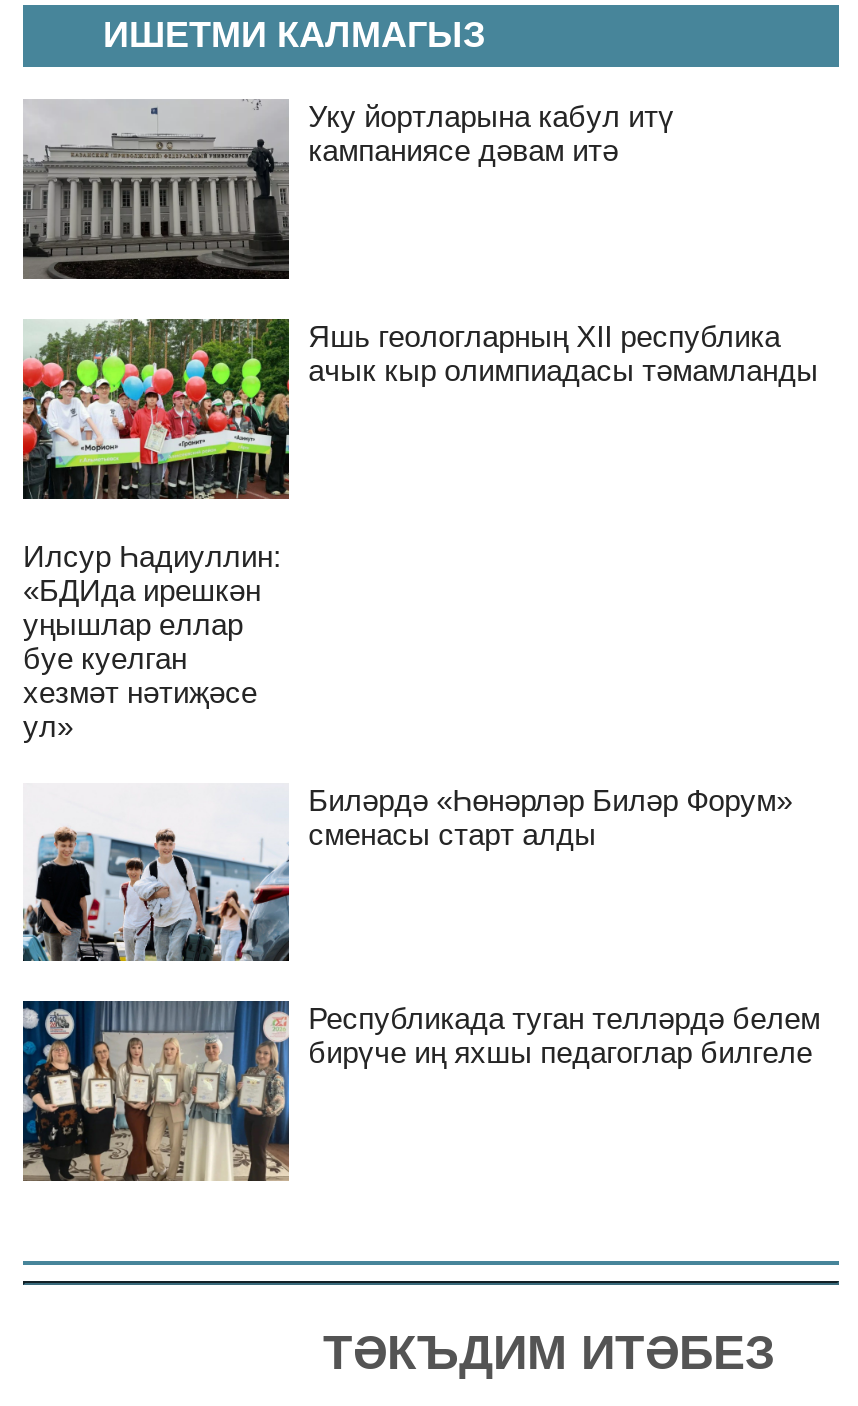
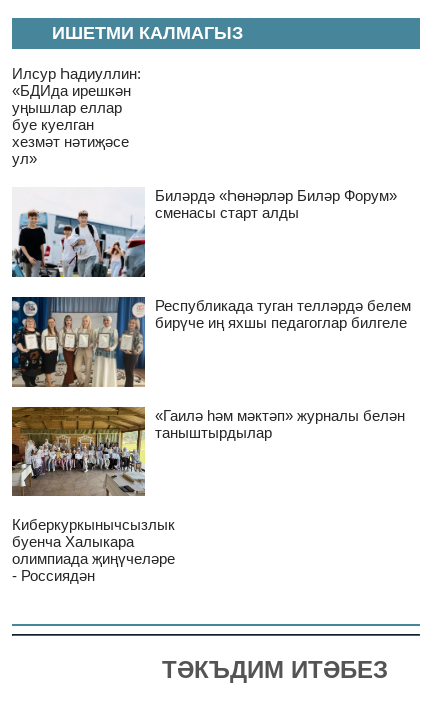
[21,99,674,281] [image] | Уку йортларына кабул итү | кампаниясе дәвам итә -> none
[21,317,818,505] [image] | Яшь геологларның XII республика | ачык кыр олимпиадасы тәмамланды -> none
moved [19,538,820,1069] -> [10,65,411,331]: [image] | Илсур Һадиуллин: | «БДИда ирешкән | ... | Республикада туган телләрдә белем | бирүче иң яхшы педагоглар билгеле
moved [19,997,293,1185] -> [10,295,147,389]: [image]
none -> [11,406,405,497] [image] | «Гаилә һәм мәктәп» журналы белән | таныштырдылар
none -> [12,516,175,584] Киберкуркынычсызлык | буенча Халыкара | олимпиада җиңүчеләре | - Россиядән

